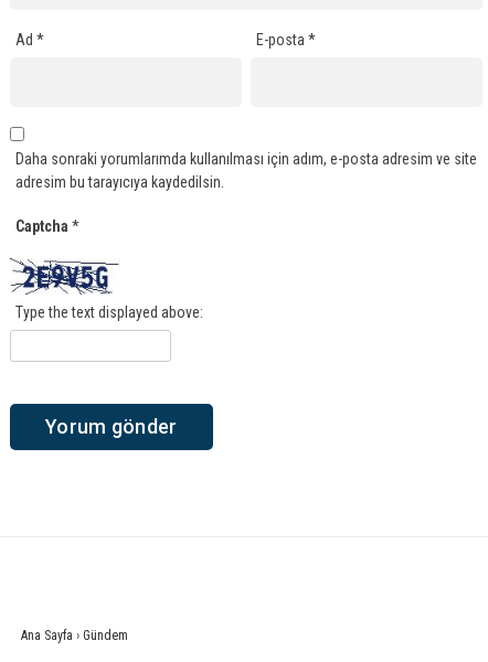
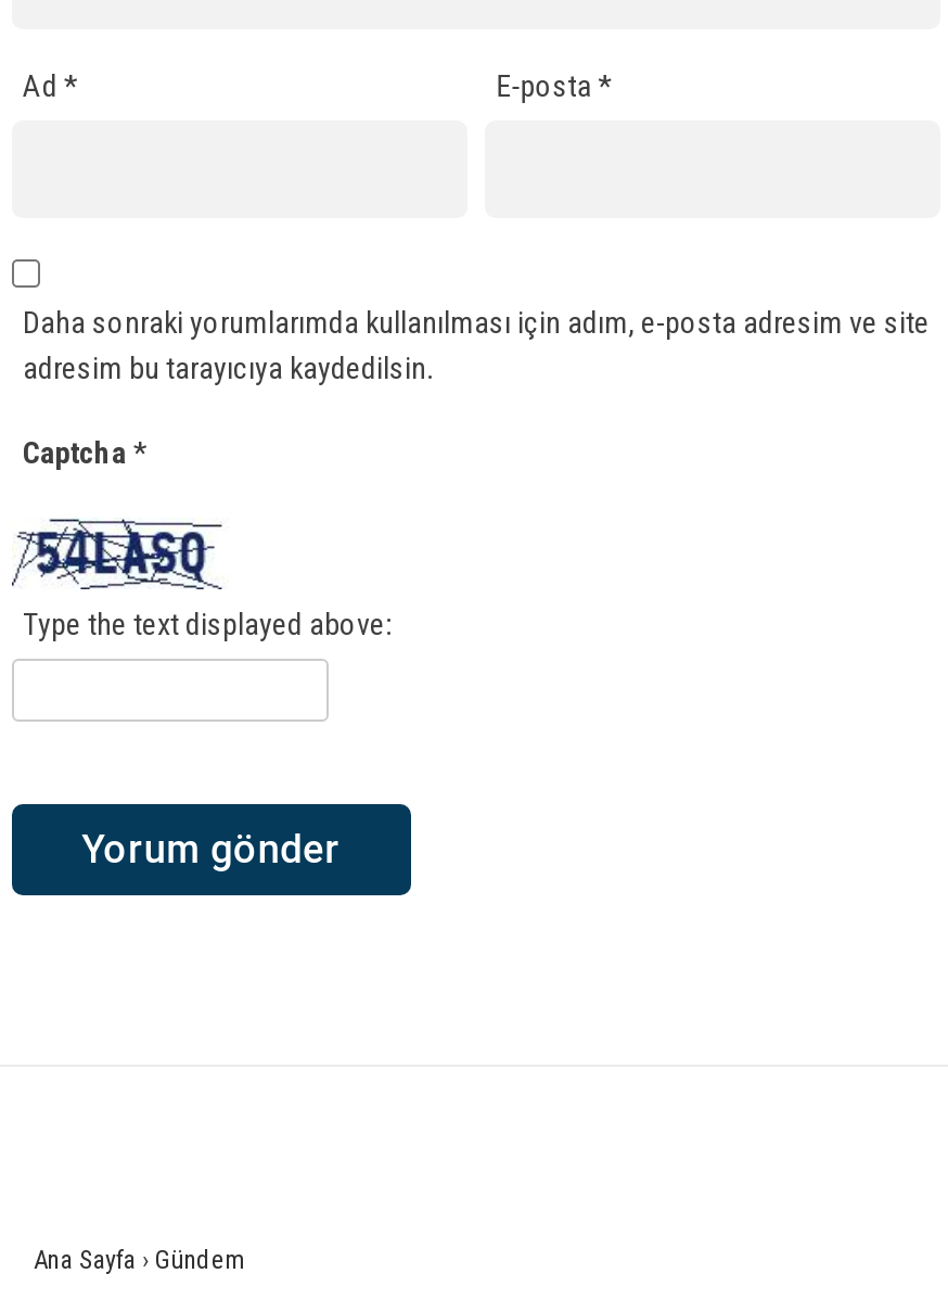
[10,257,113,295] [image] -> [18,518,222,591] [image]

